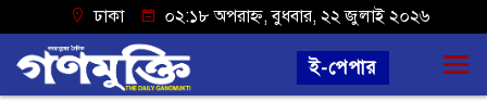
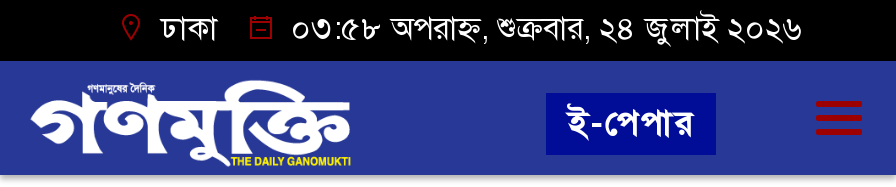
[160,5,429,27] ০২:১৮ অপরাহ্ন, বুধবার, ২২ জুলাই ২০২৬ -> [283,9,801,49] ০৩:৫৮ অপরাহ্ন, শুক্রবার, ২৪ জুলাই ২০২৬

